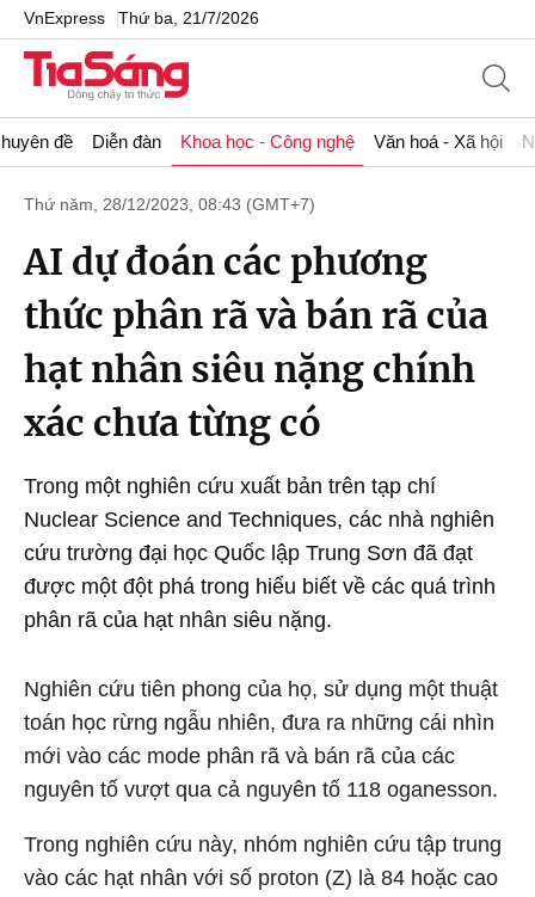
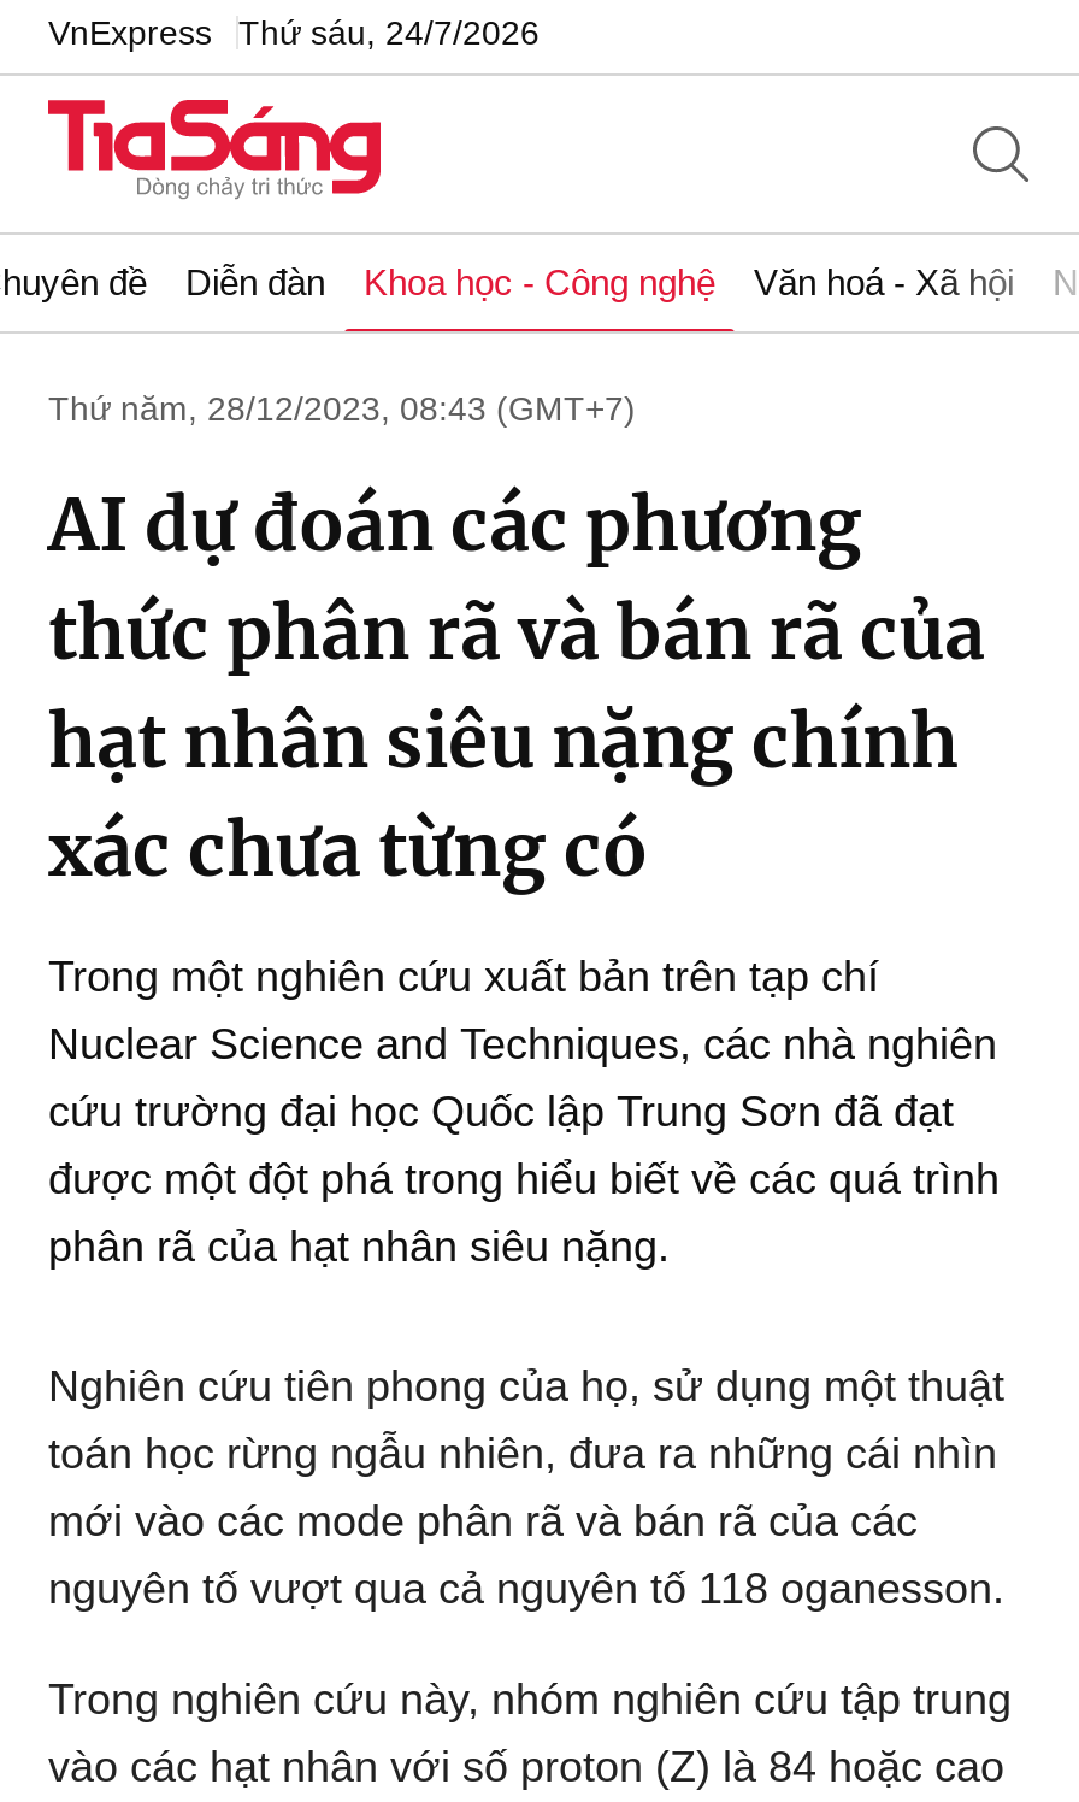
[24,8,259,27] VnExpress Thứ ba, 21/7/2026 -> [48,12,539,51] VnExpress Thứ sáu, 24/7/2026

